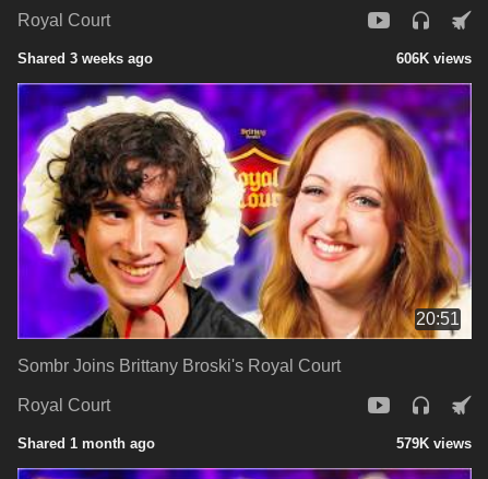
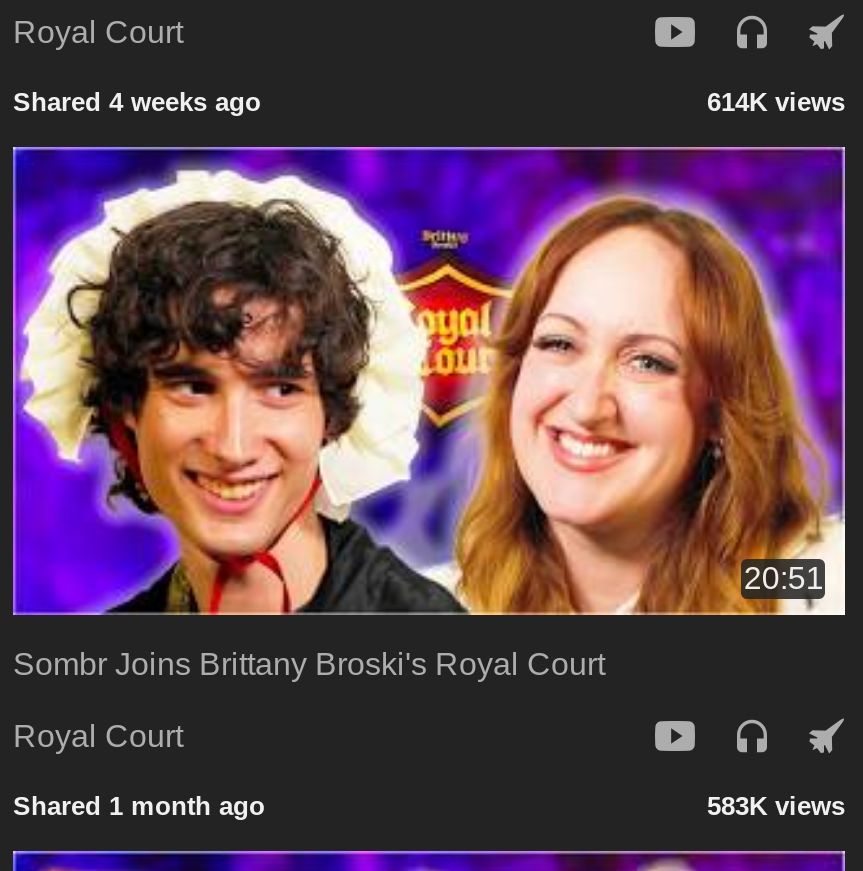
[17,50,153,67] Shared 3 weeks ago -> [13,87,261,117] Shared 4 weeks ago
[396,50,472,67] 606K views -> [707,87,845,117] 614K views
[396,435,472,452] 579K views -> [707,791,845,821] 583K views

